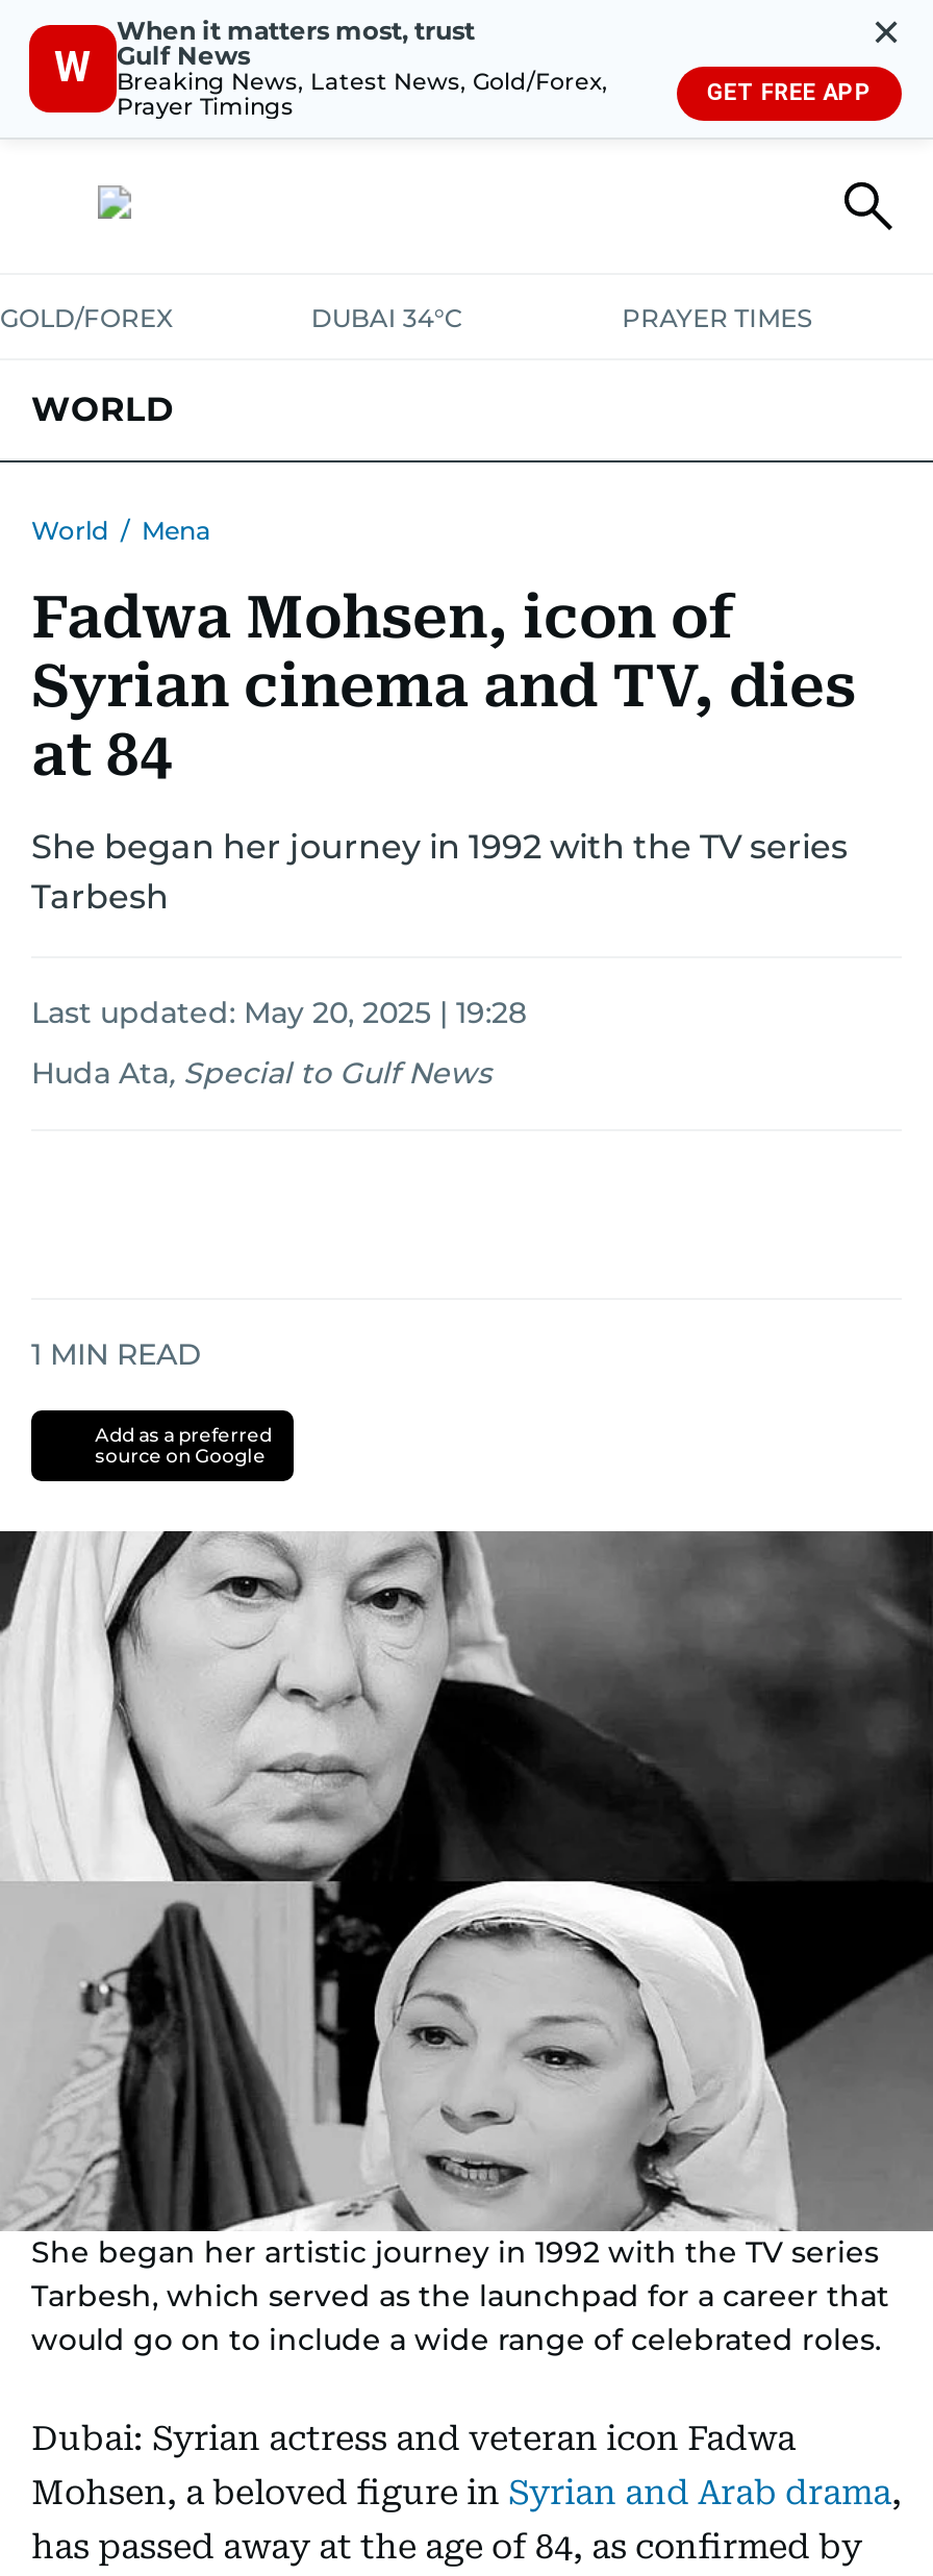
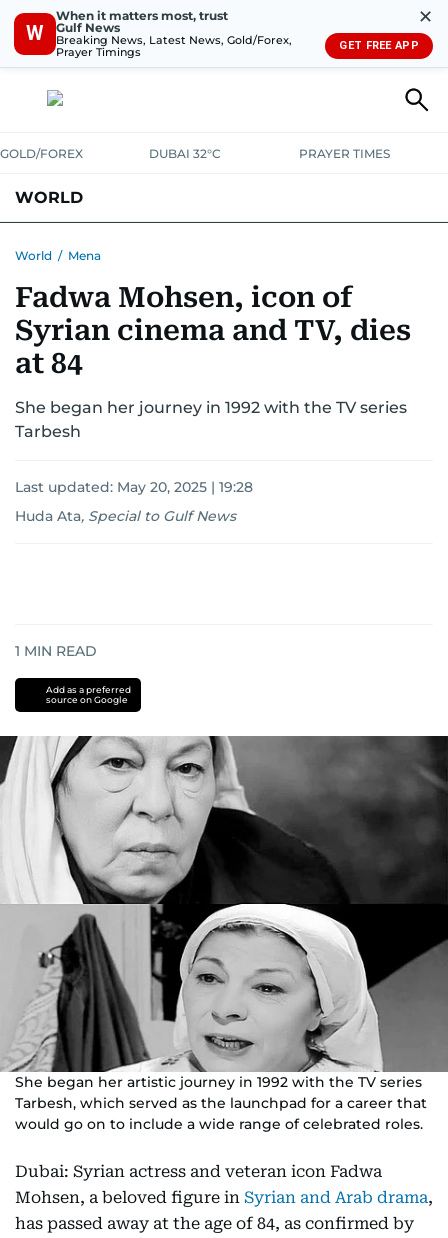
[311,302,463,333] DUBAI 34°C -> [149,146,221,161] DUBAI 32°C

